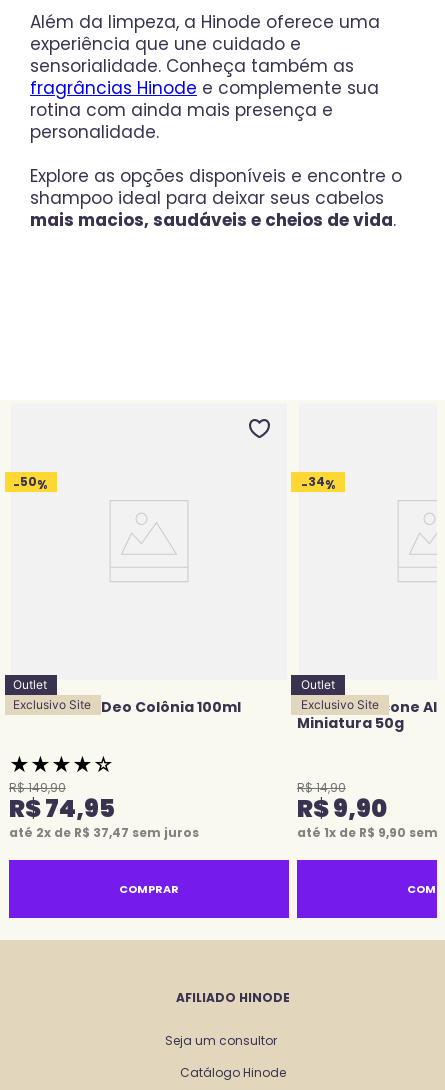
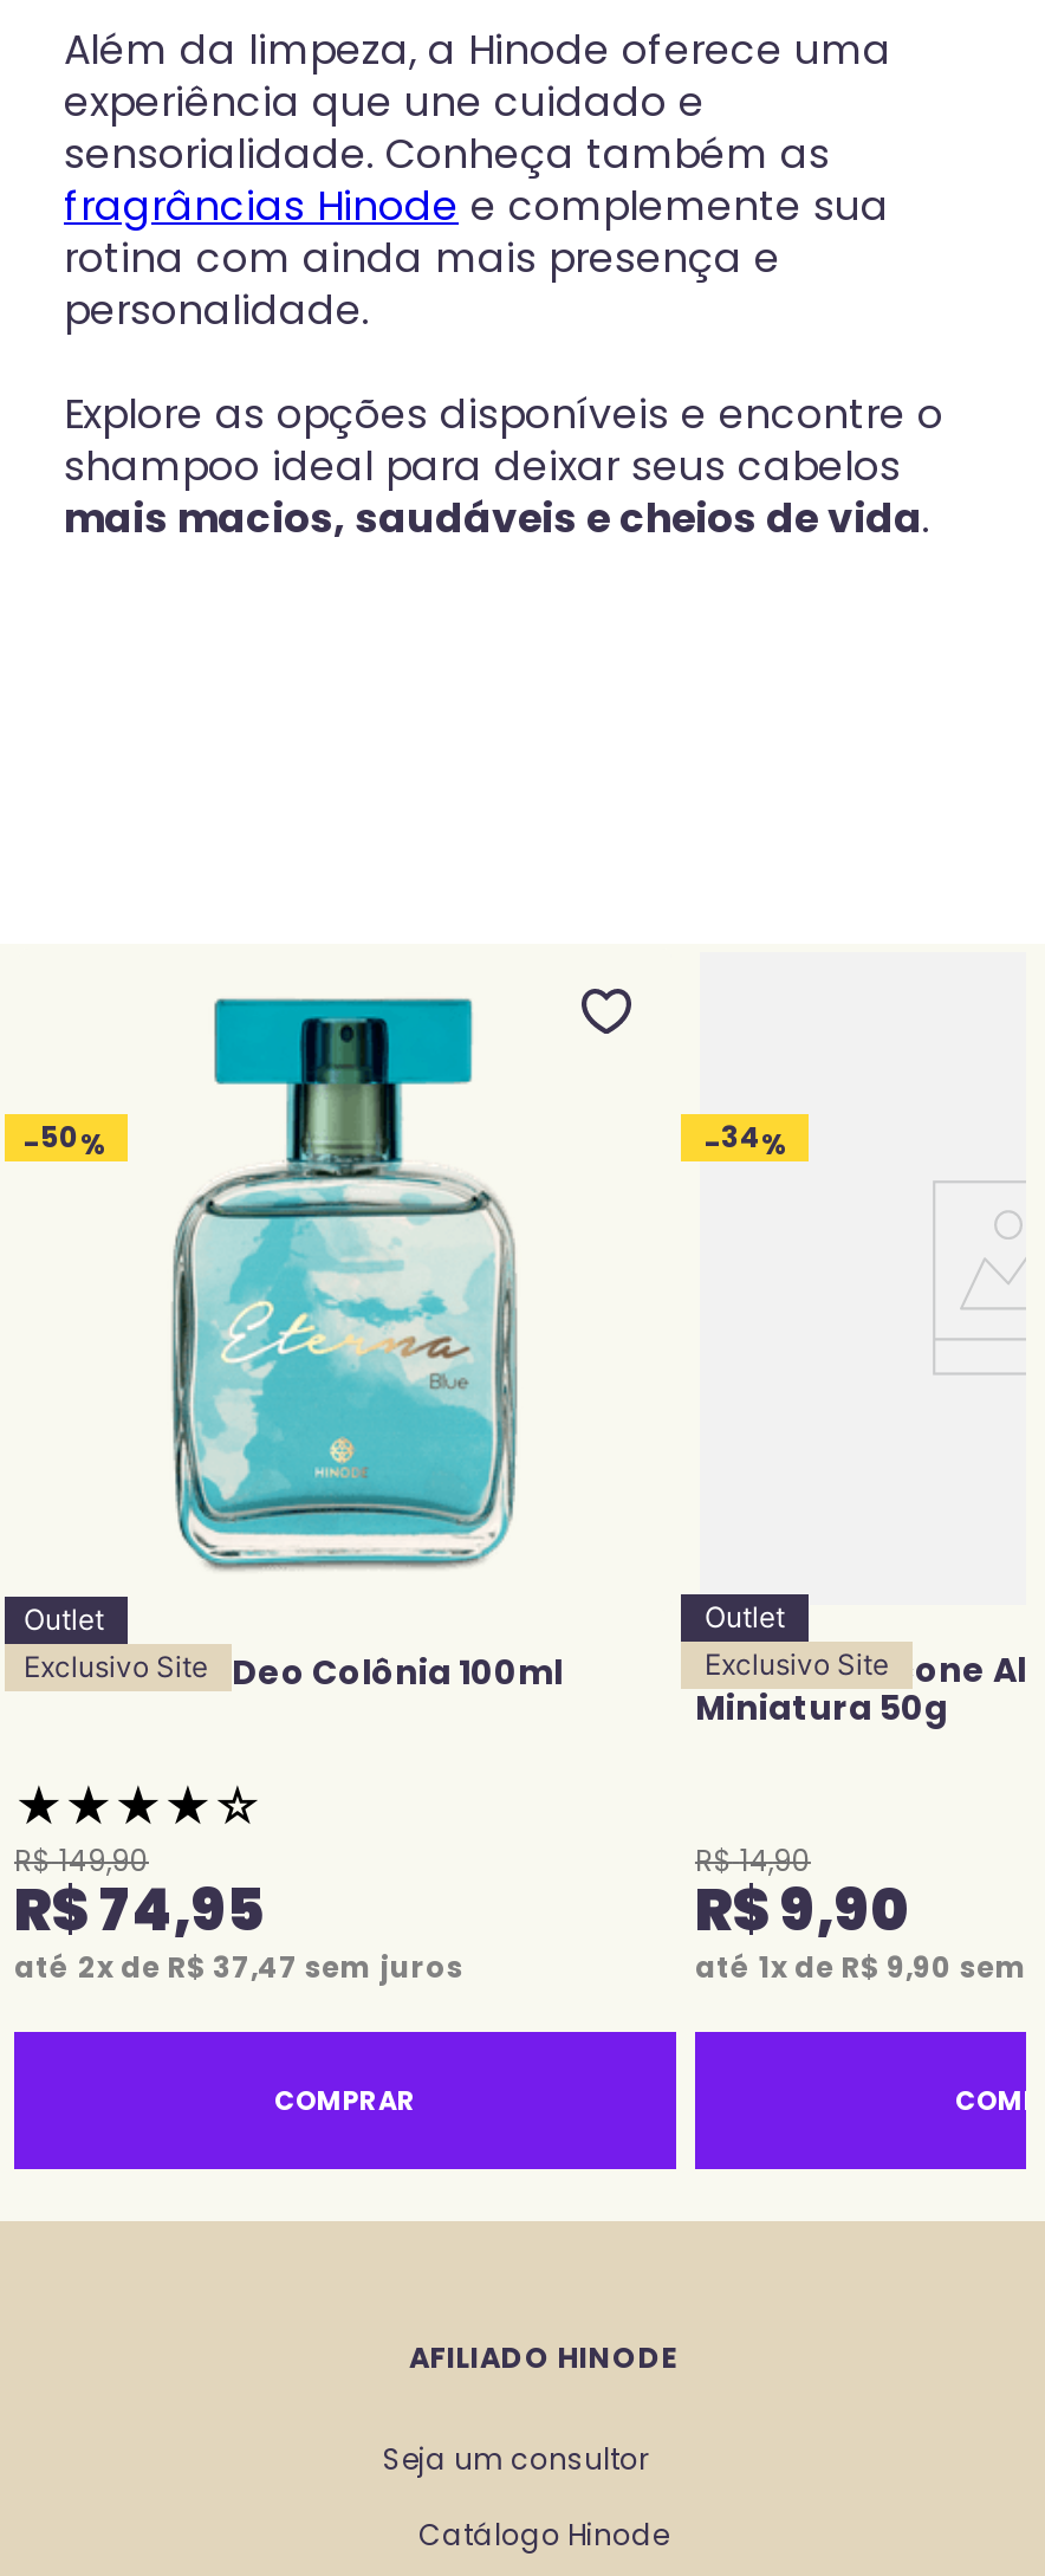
none -> [170,996,518,1571] [image]

